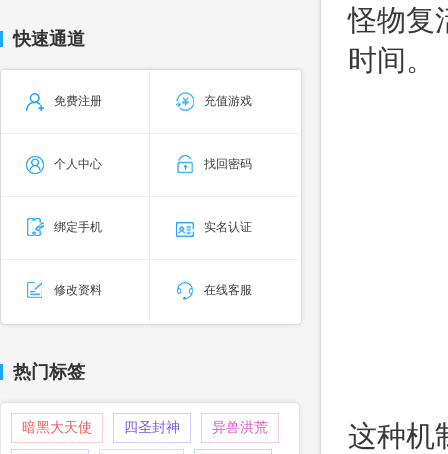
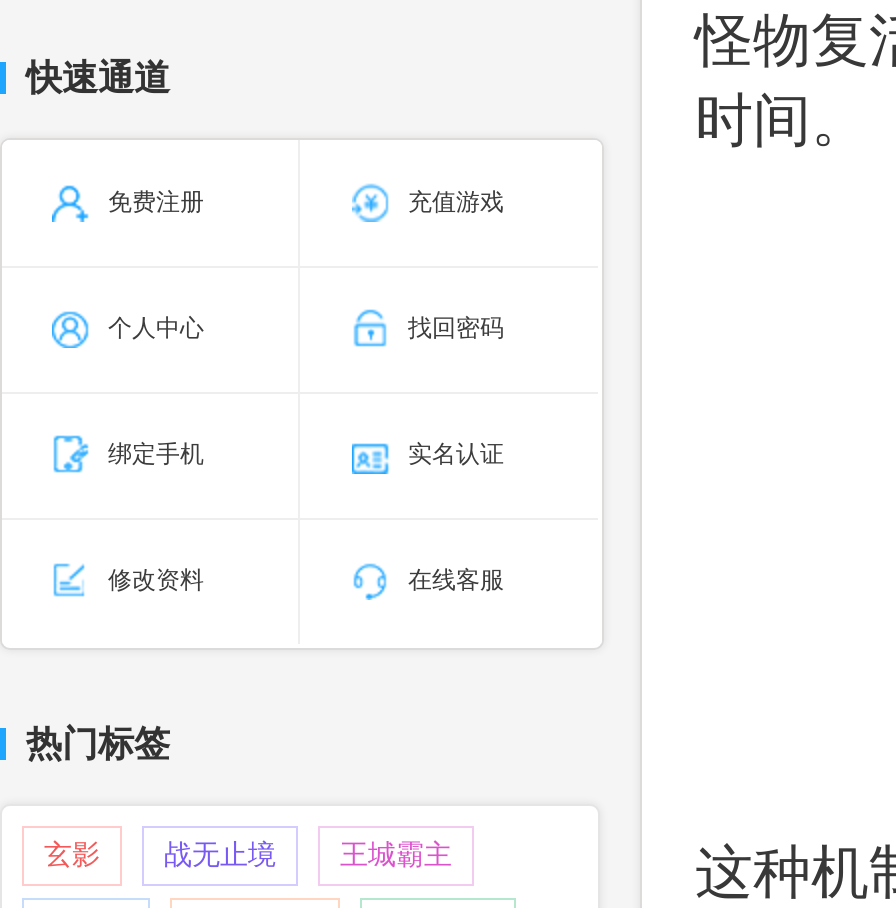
[22,420,268,435] 暗黑大天使 | 四圣封神 | 异兽洪荒 -> [44,840,452,870] 玄影 | 战无止境 | 王城霸主

